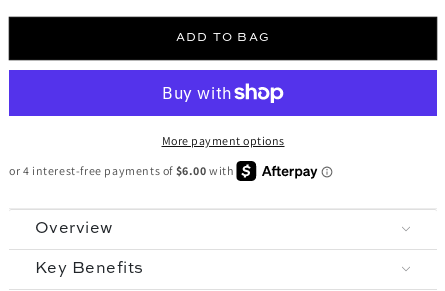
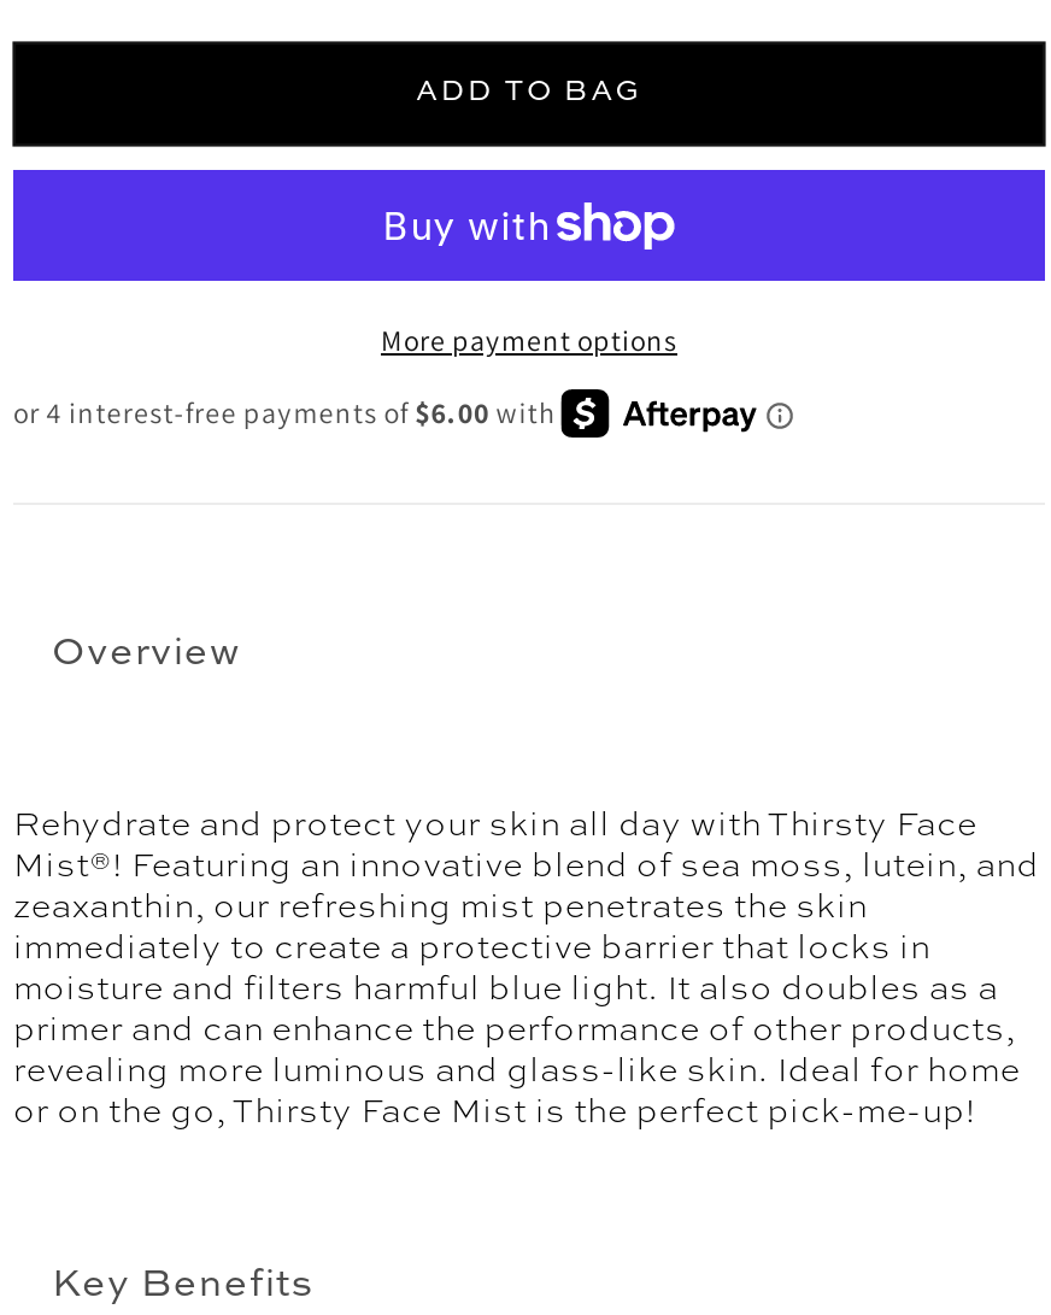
none -> [13,809,1039,1130] Rehydrate and protect your skin all day with Thirsty Face | Mist®! Featuring an innovative blend of sea moss, lutein, and | zeaxanthin, our refreshing mist penetrates the skin | immediately to create a protective barrier that locks in | moisture and filters harmful blue light. It also doubles as a | primer and can enhance the performance of other products, | revealing more luminous and glass-like skin. Ideal for home | or on the go, Thirsty Face Mist is the perfect pick-me-up!

